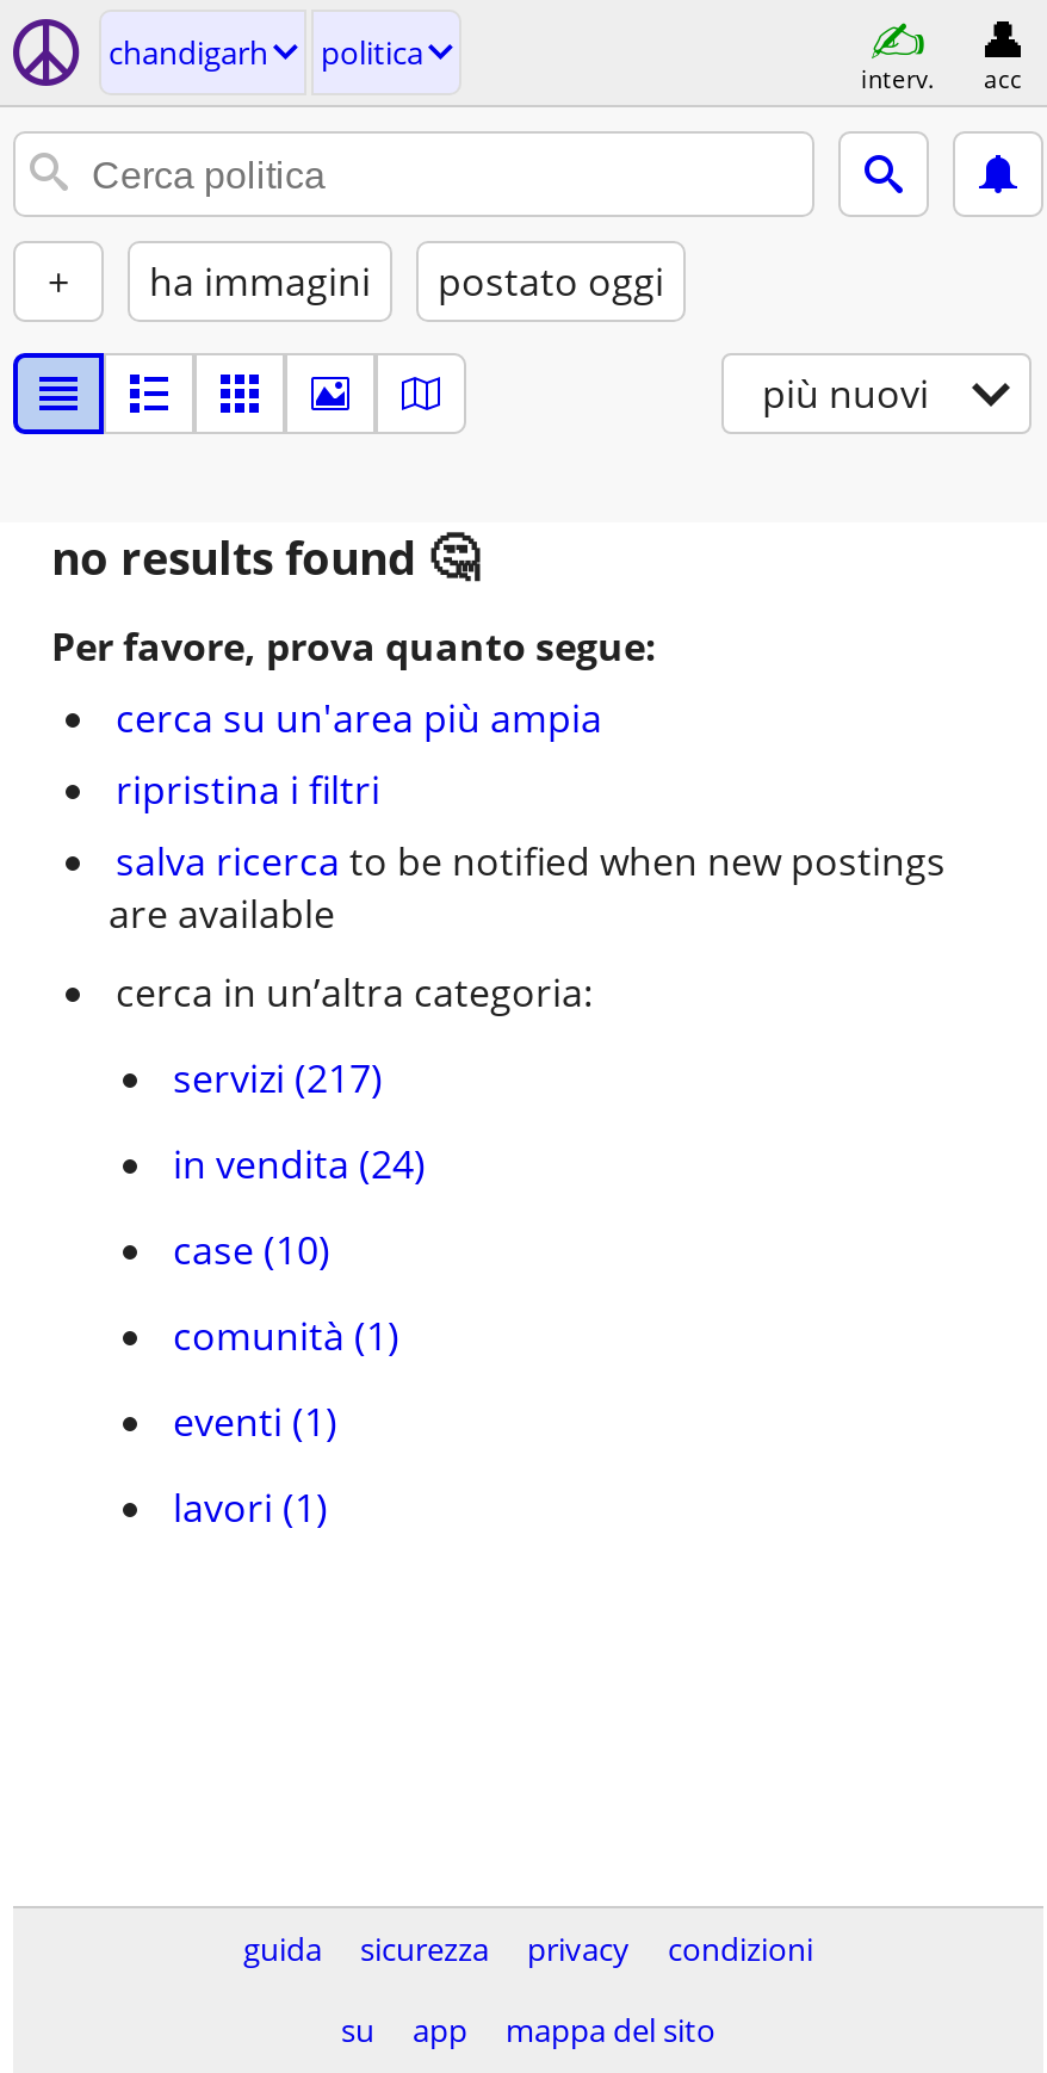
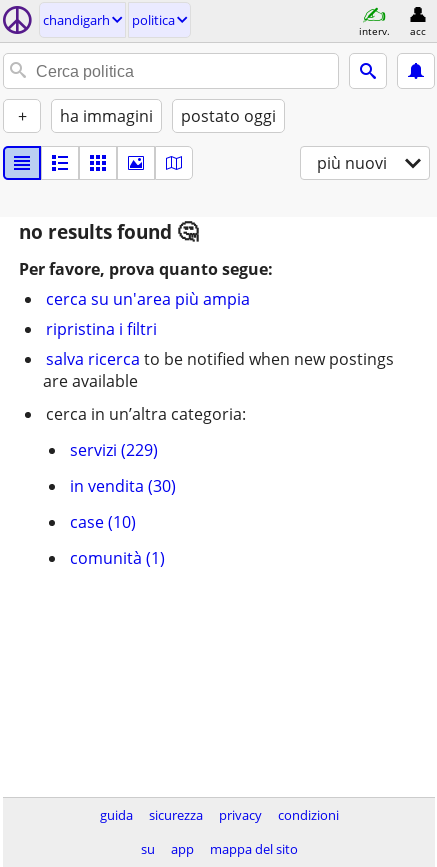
[173,1052,383,1104] servizi (217) -> [70,439,158,461] servizi (229)
[173,1138,426,1190] in vendita (24) -> [70,475,176,497] in vendita (30)
[173,1396,337,1534] eventi (1) | lavori (1) -> none

